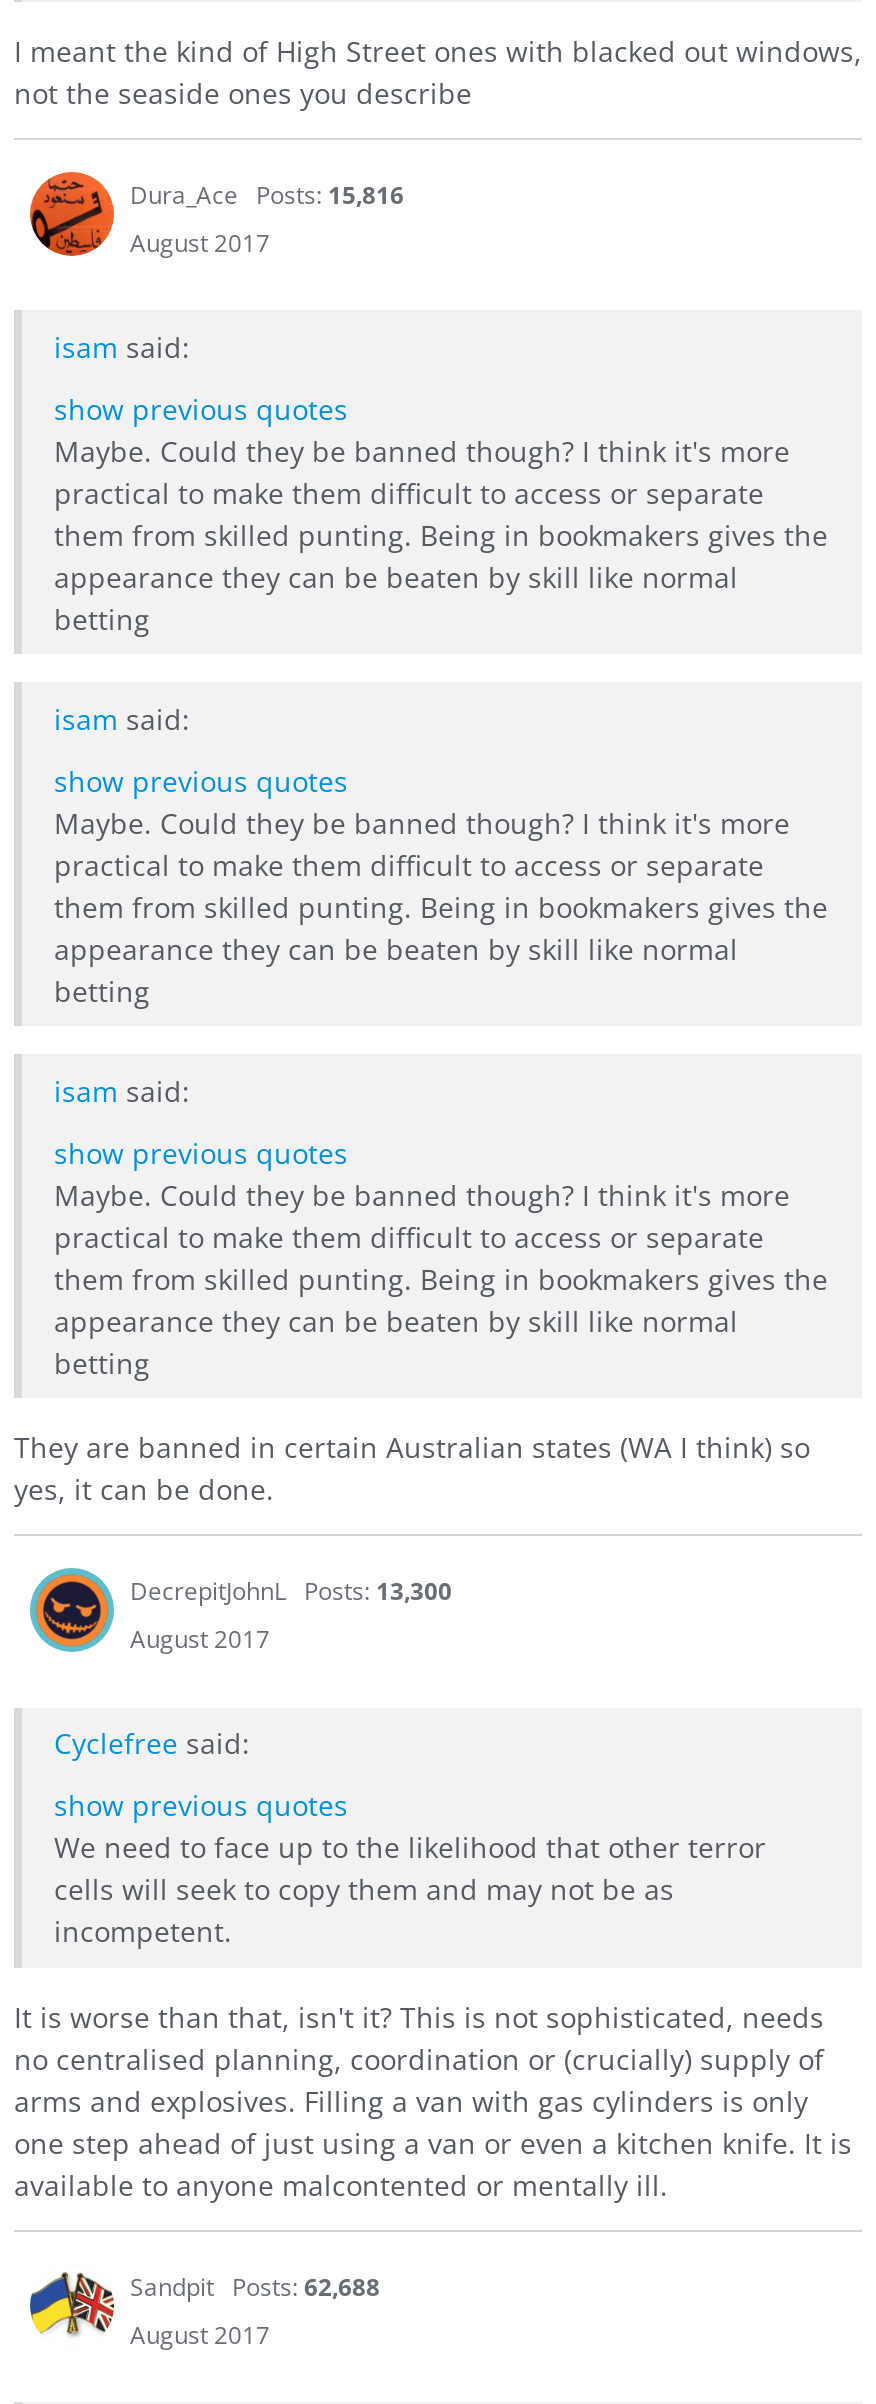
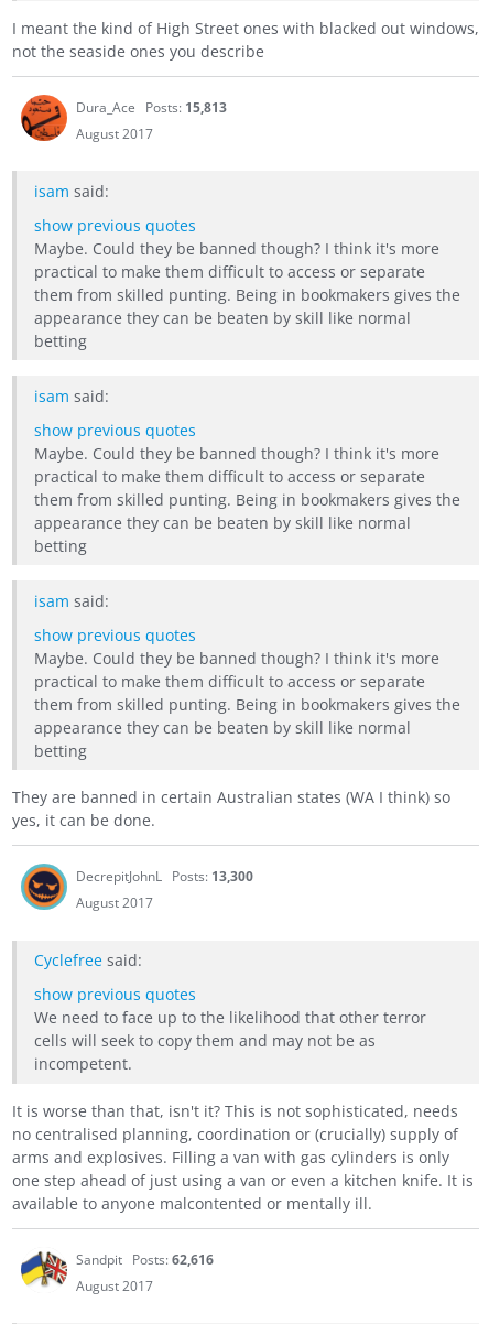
[130,178,404,212] Dura_Ace Posts: 15,816 -> [76,98,227,117] Dura_Ace Posts: 15,813
[130,2270,380,2304] Sandpit Posts: 62,688 -> [76,1250,214,1269] Sandpit Posts: 62,616

